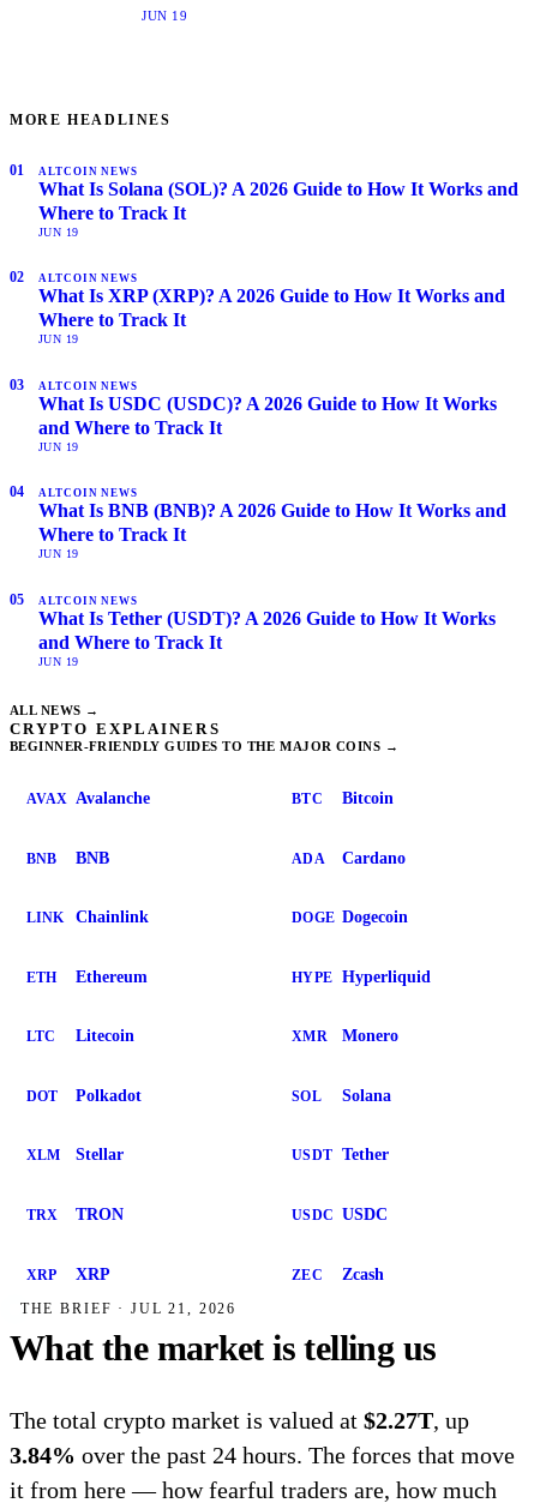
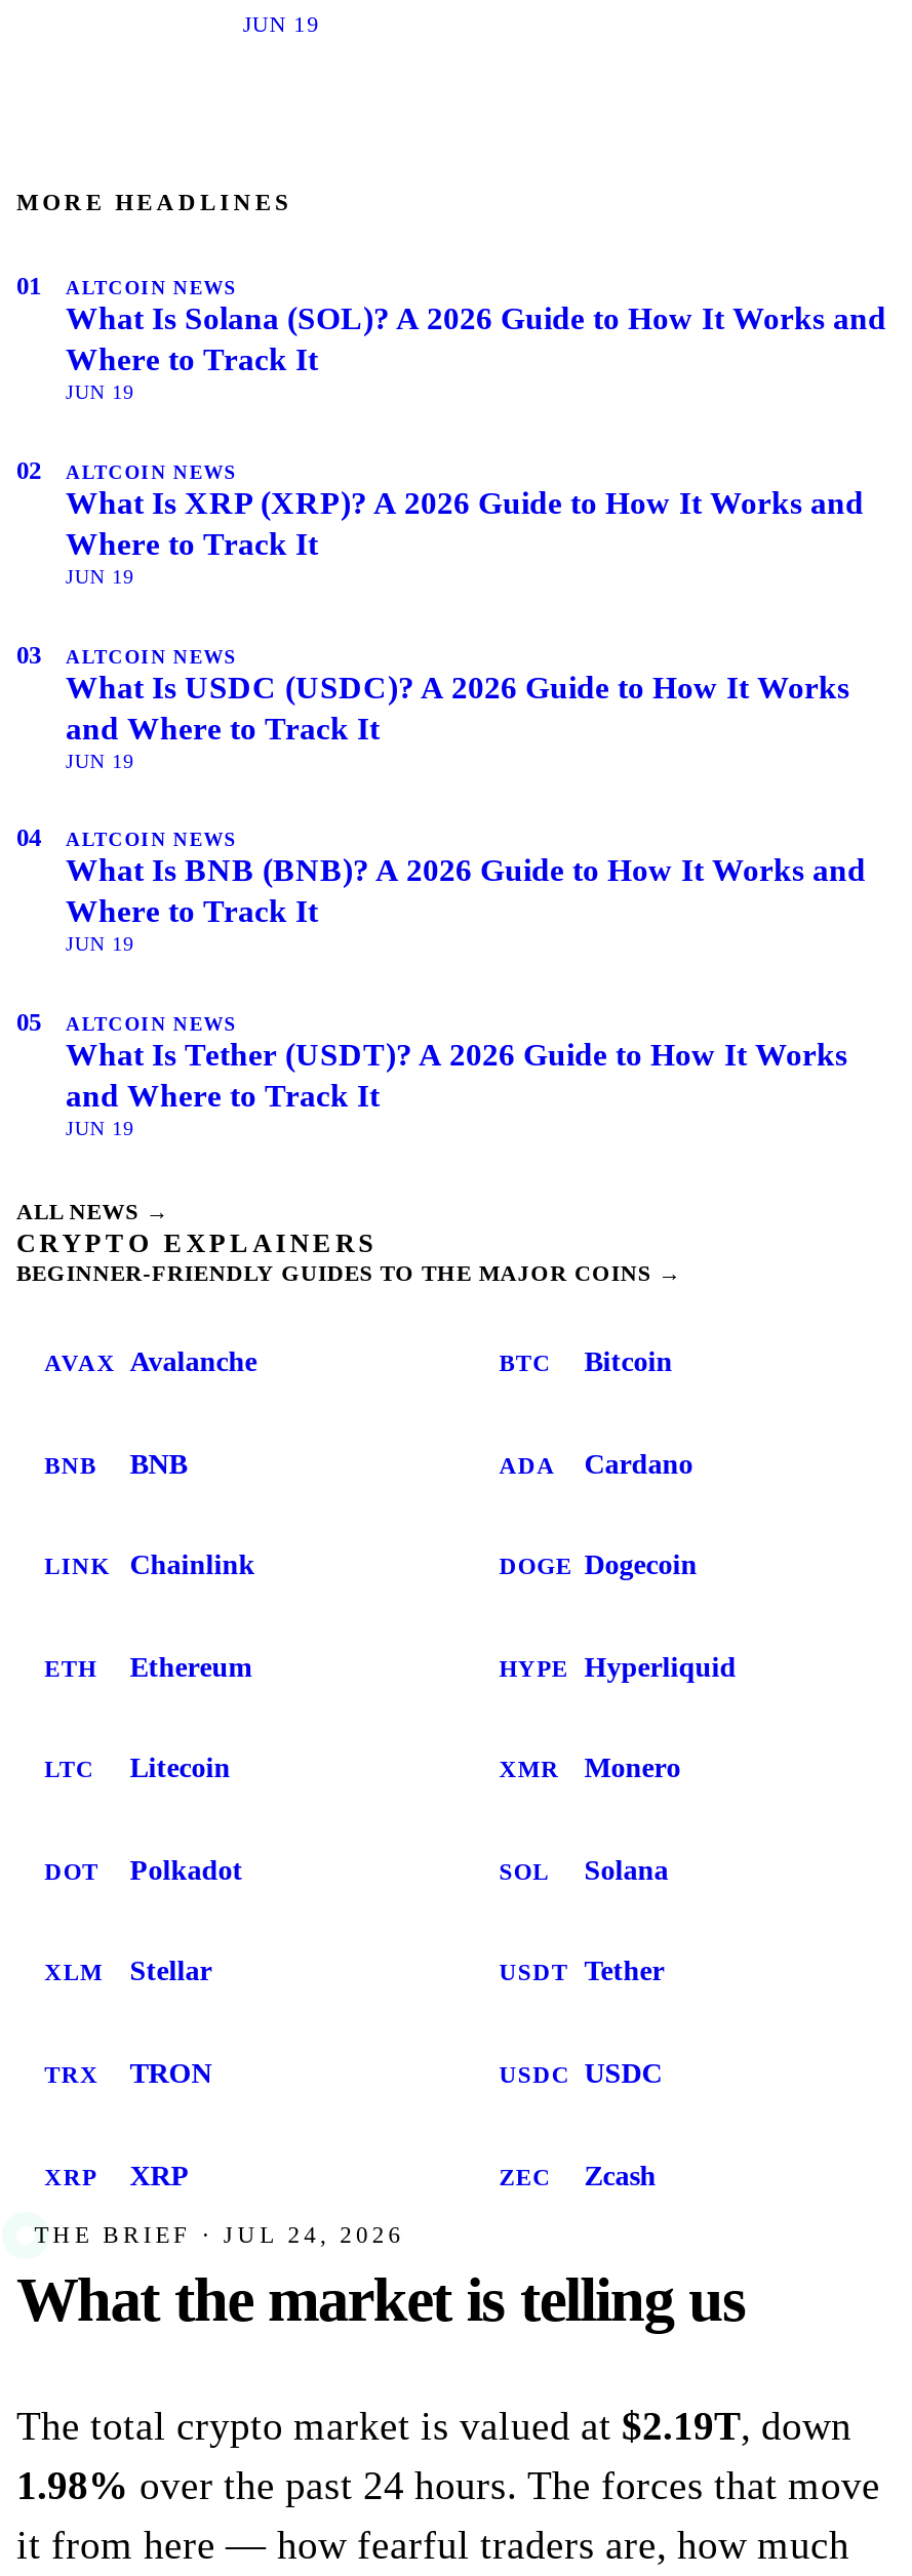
[20,1302,236,1316] THE BRIEF · JUL 21, 2026 -> [34,2223,404,2247] THE BRIEF · JUL 24, 2026
[10,1408,469,1433] The total crypto market is valued at $2.27T, up -> [16,2405,851,2448] The total crypto market is valued at $2.19T, down
[10,1443,515,1468] 3.84% over the past 24 hours. The forces that move -> [16,2464,880,2507] 1.98% over the past 24 hours. The forces that move

